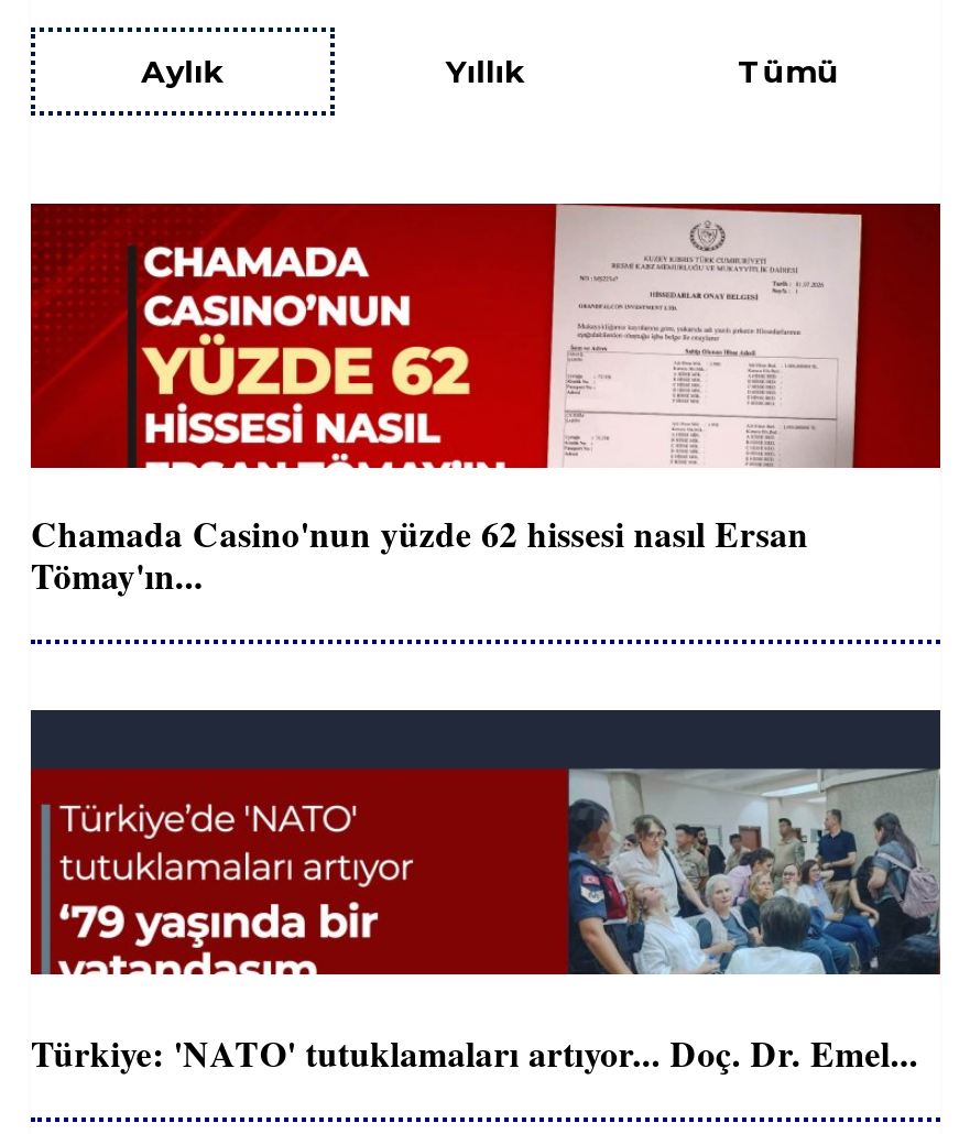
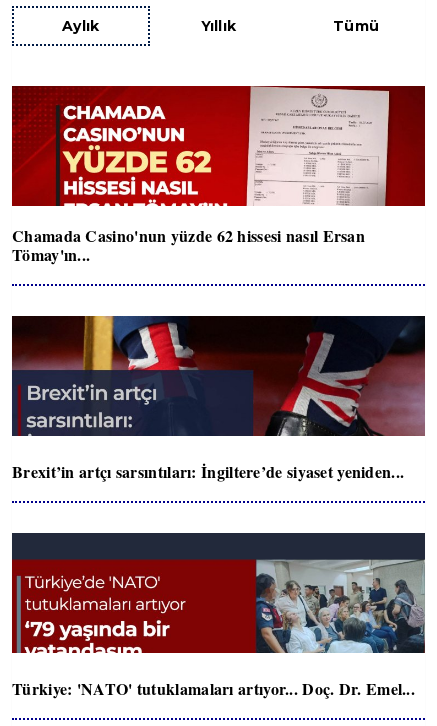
none -> [12,315,425,483] [image] | Brexit’in artçı sarsıntıları: İngiltere’de siyaset yeniden...

